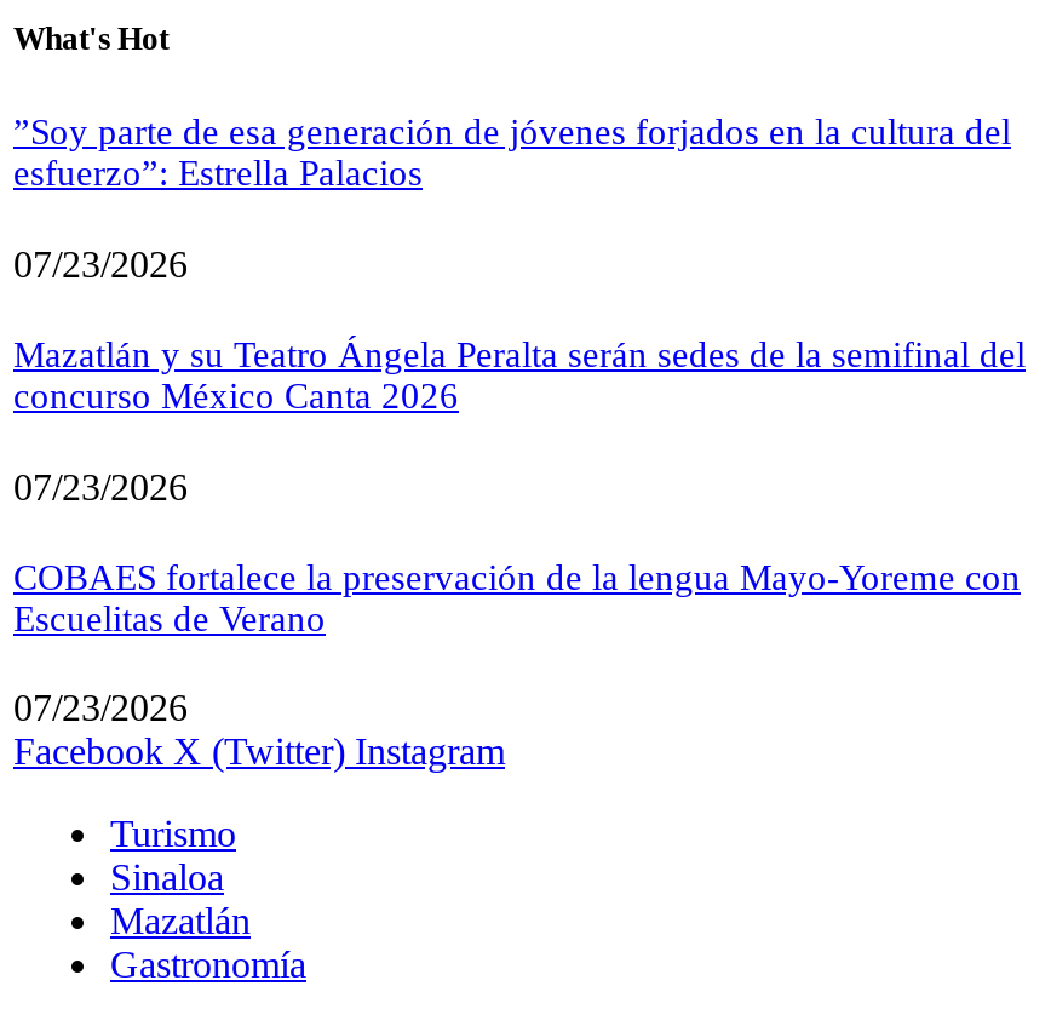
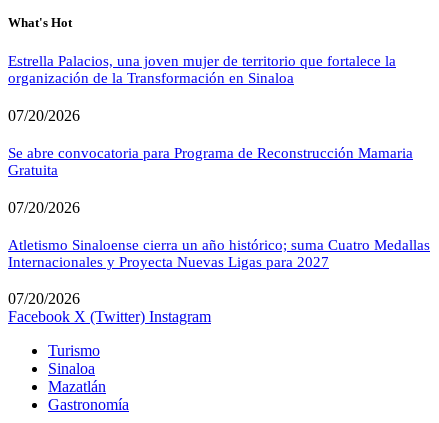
[13,112,1011,192] ”Soy parte de esa generación de jóvenes forjados en la cultura del | esfuerzo”: Estrella Palacios -> [8,53,396,86] Estrella Palacios, una joven mujer de territorio que fortalece la | organización de la Transformación en Sinaloa
[13,243,188,284] 07/23/2026 -> [8,107,80,124] 07/20/2026
[13,335,1026,415] Mazatlán y su Teatro Ángela Peralta serán sedes de la semifinal del | concurso México Canta 2026 -> [8,145,413,178] Se abre convocatoria para Programa de Reconstrucción Mamaria | Gratuita
[13,465,188,507] 07/23/2026 -> [8,199,80,216] 07/20/2026
[13,557,1021,637] COBAES fortalece la preservación de la lengua Mayo-Yoreme con | Escuelitas de Verano -> [8,236,430,269] Atletismo Sinaloense cierra un año histórico; suma Cuatro Medallas | Internacionales y Proyecta Nuevas Ligas para 2027
[13,688,188,729] 07/23/2026 -> [8,290,80,307] 07/20/2026

